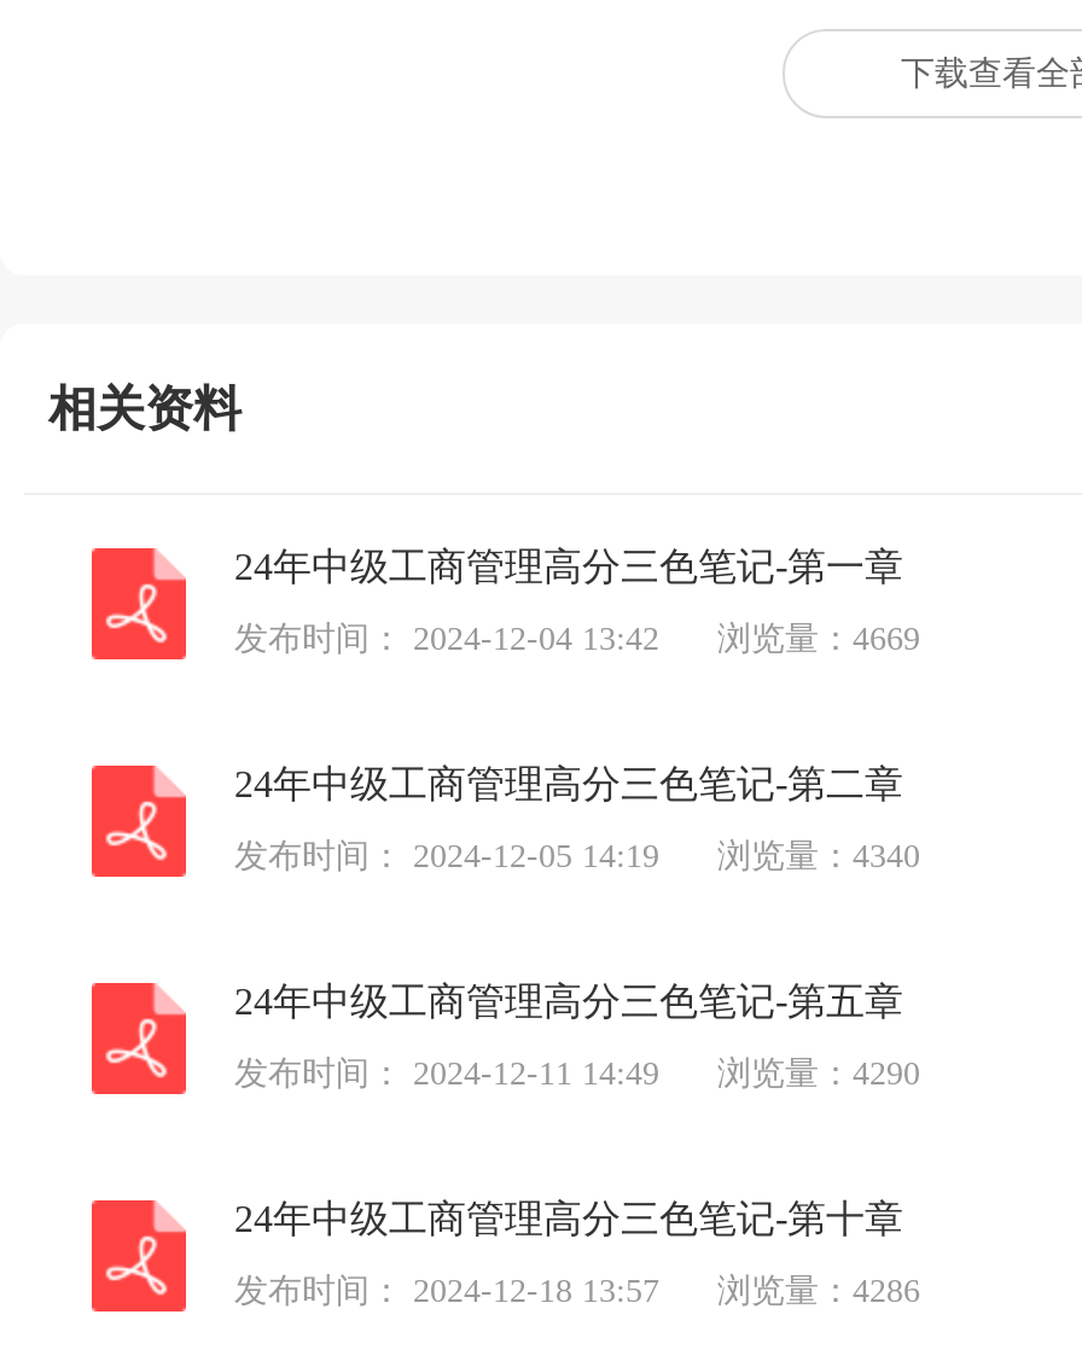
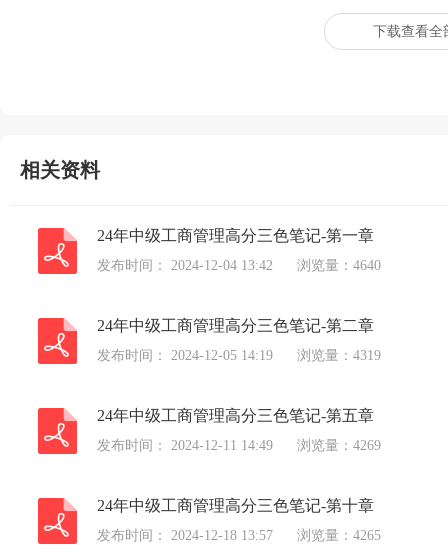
[234,621,920,657] 发布时间： 2024-12-04 13:42 浏览量：4669 -> [97,258,381,273] 发布时间： 2024-12-04 13:42 浏览量：4640
[234,838,920,874] 发布时间： 2024-12-05 14:19 浏览量：4340 -> [97,348,381,363] 发布时间： 2024-12-05 14:19 浏览量：4319
[234,1055,920,1092] 发布时间： 2024-12-11 14:49 浏览量：4290 -> [97,438,381,453] 发布时间： 2024-12-11 14:49 浏览量：4269
[234,1273,920,1309] 发布时间： 2024-12-18 13:57 浏览量：4286 -> [97,528,381,543] 发布时间： 2024-12-18 13:57 浏览量：4265

